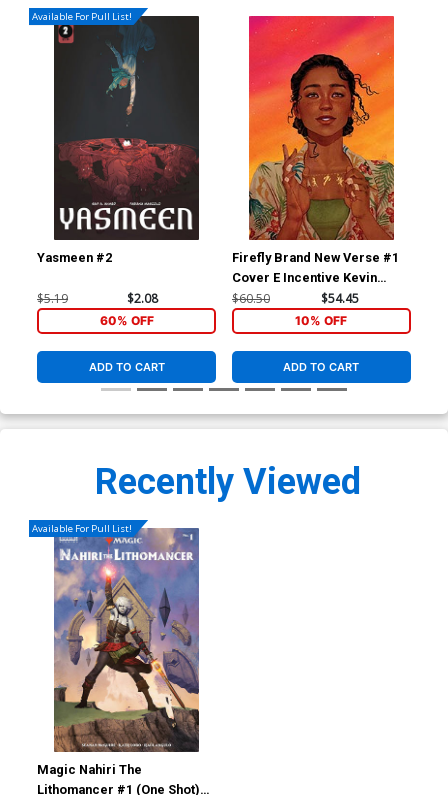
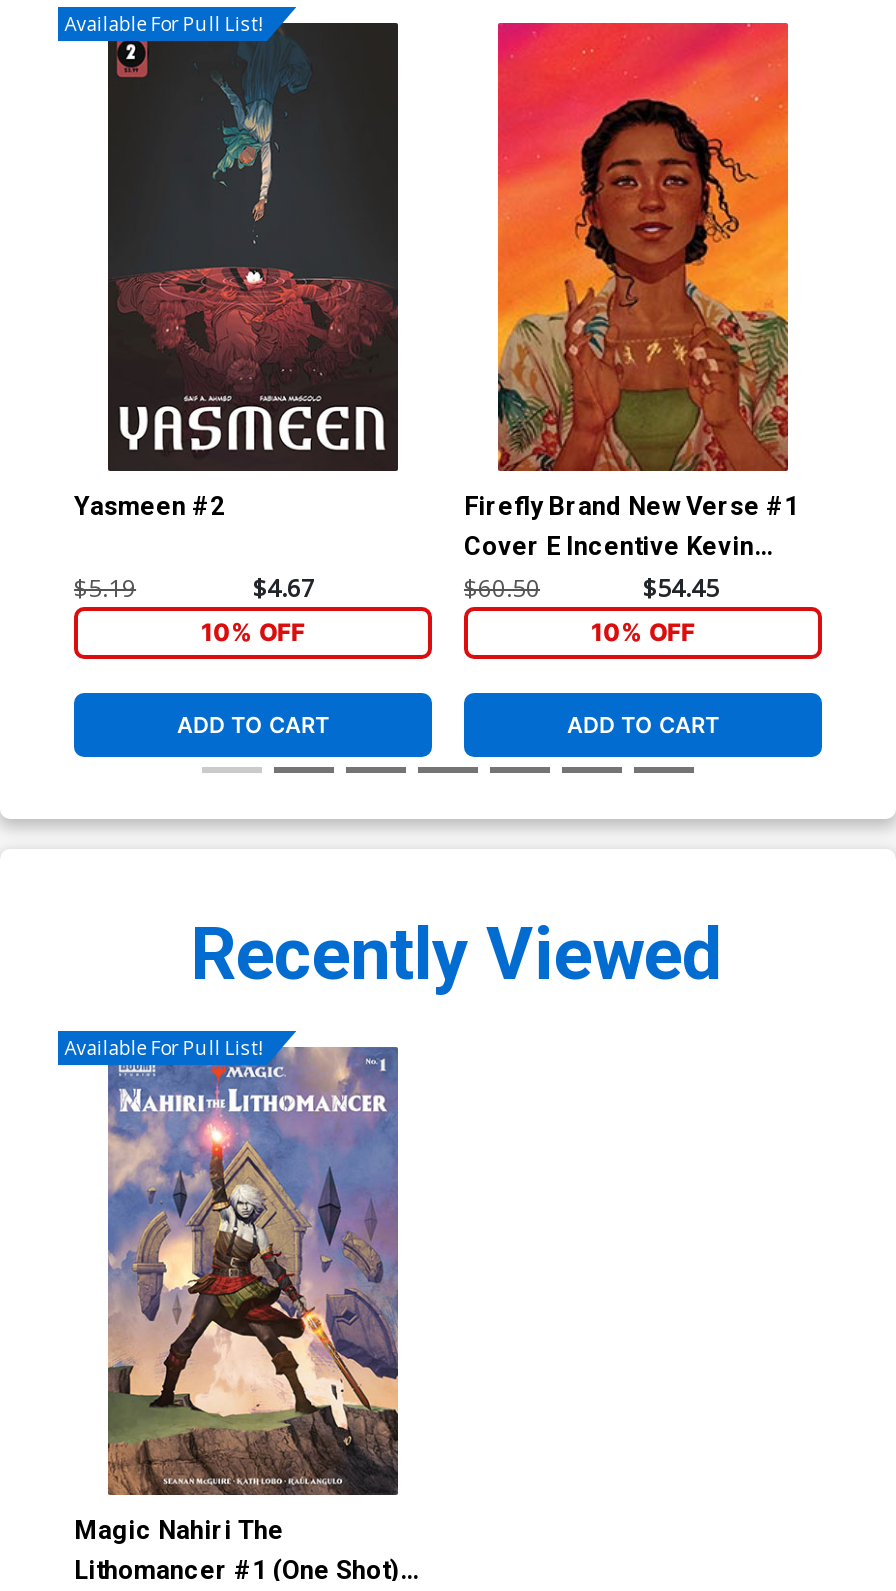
[126,290,157,307] $2.08 -> [253,571,315,605] $4.67
[99,313,153,328] 60% OFF -> [201,616,305,646] 10% OFF

